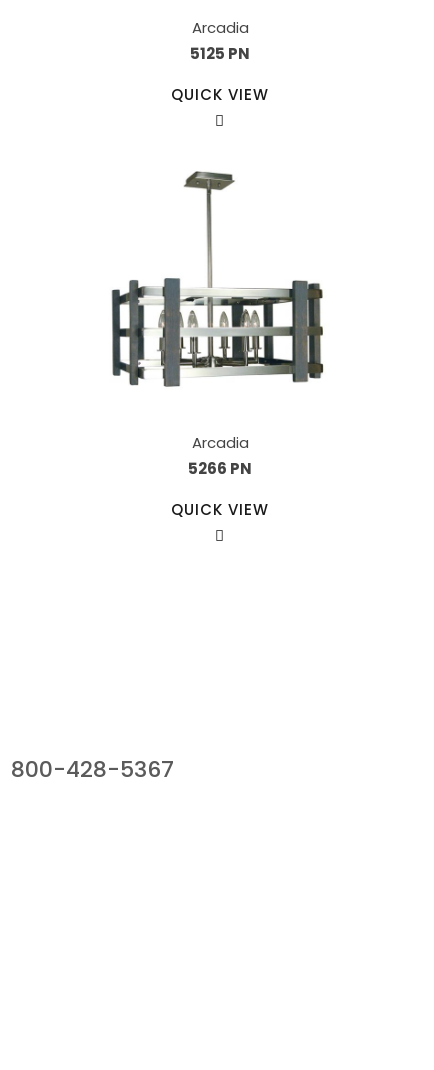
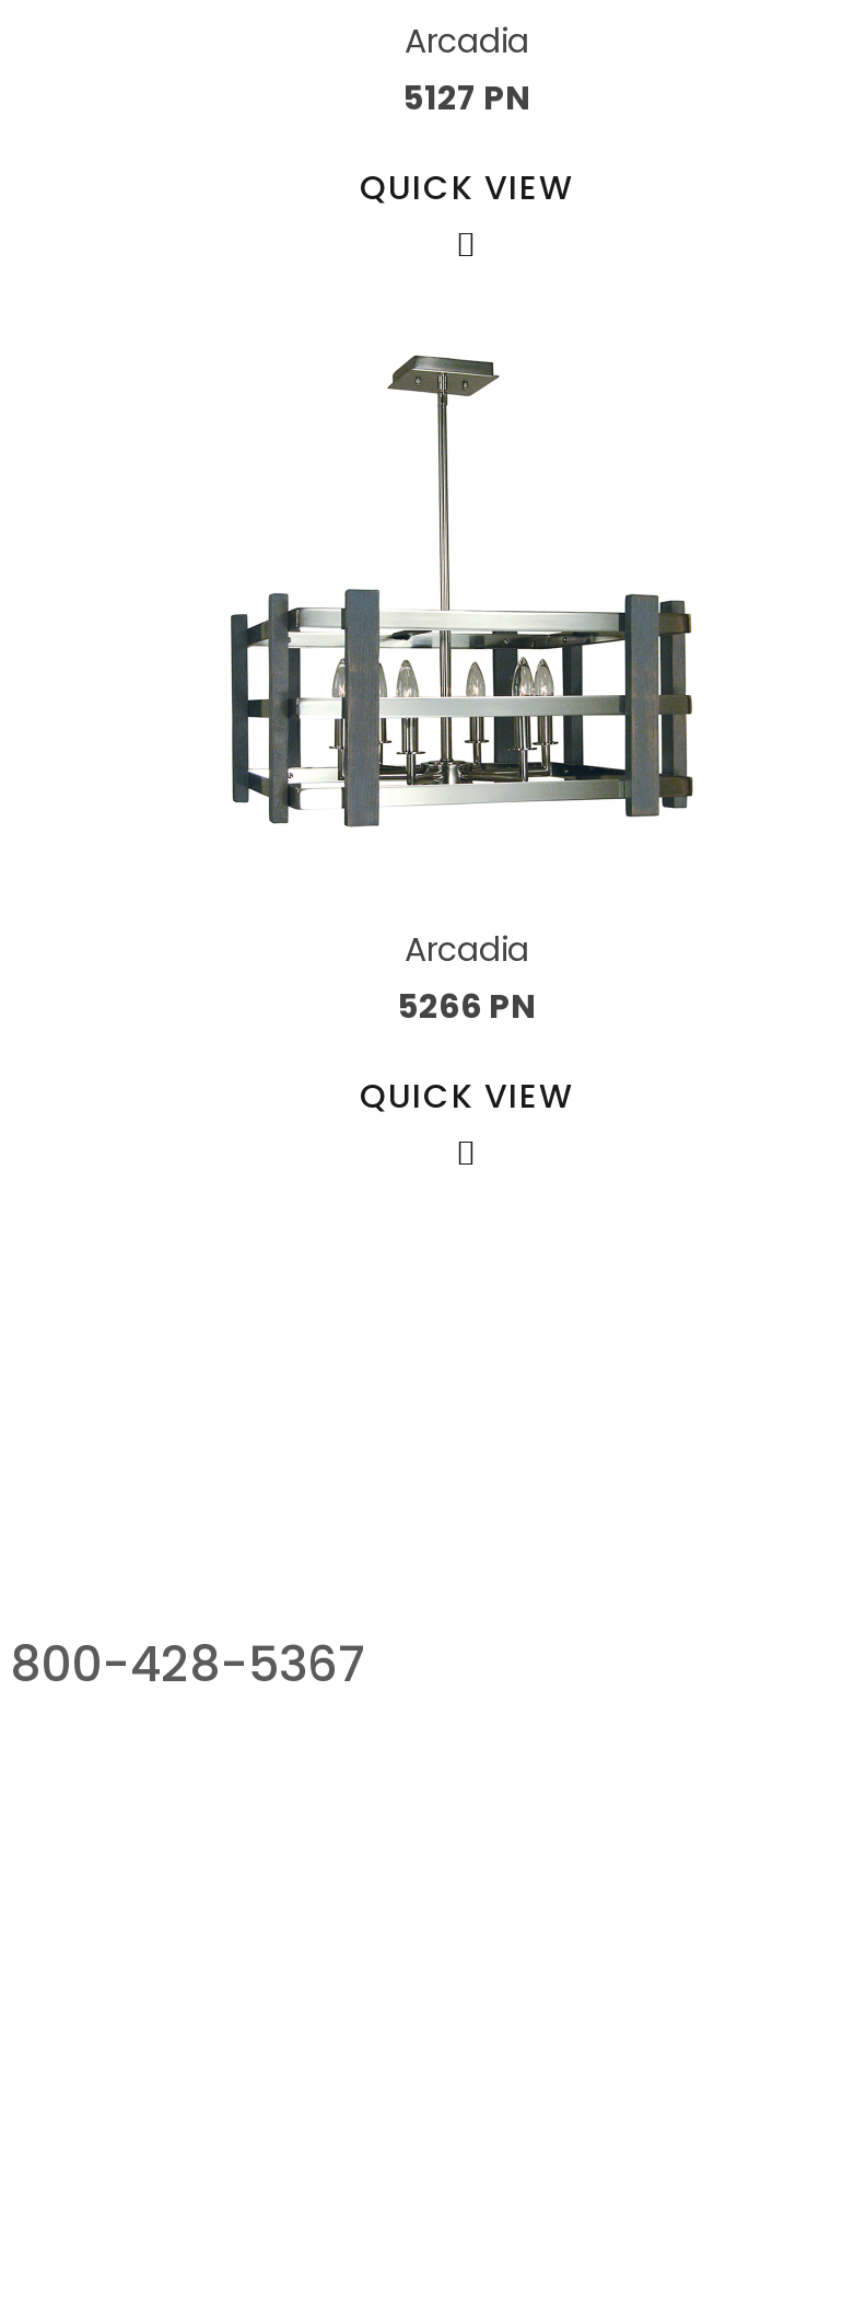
[190,43,250,64] 5125 PN -> [402,74,531,120] 5127 PN

